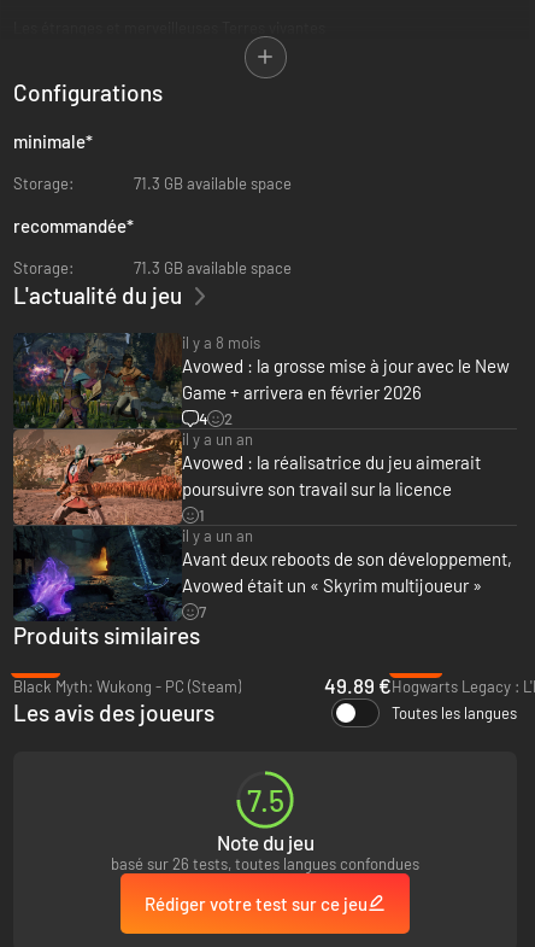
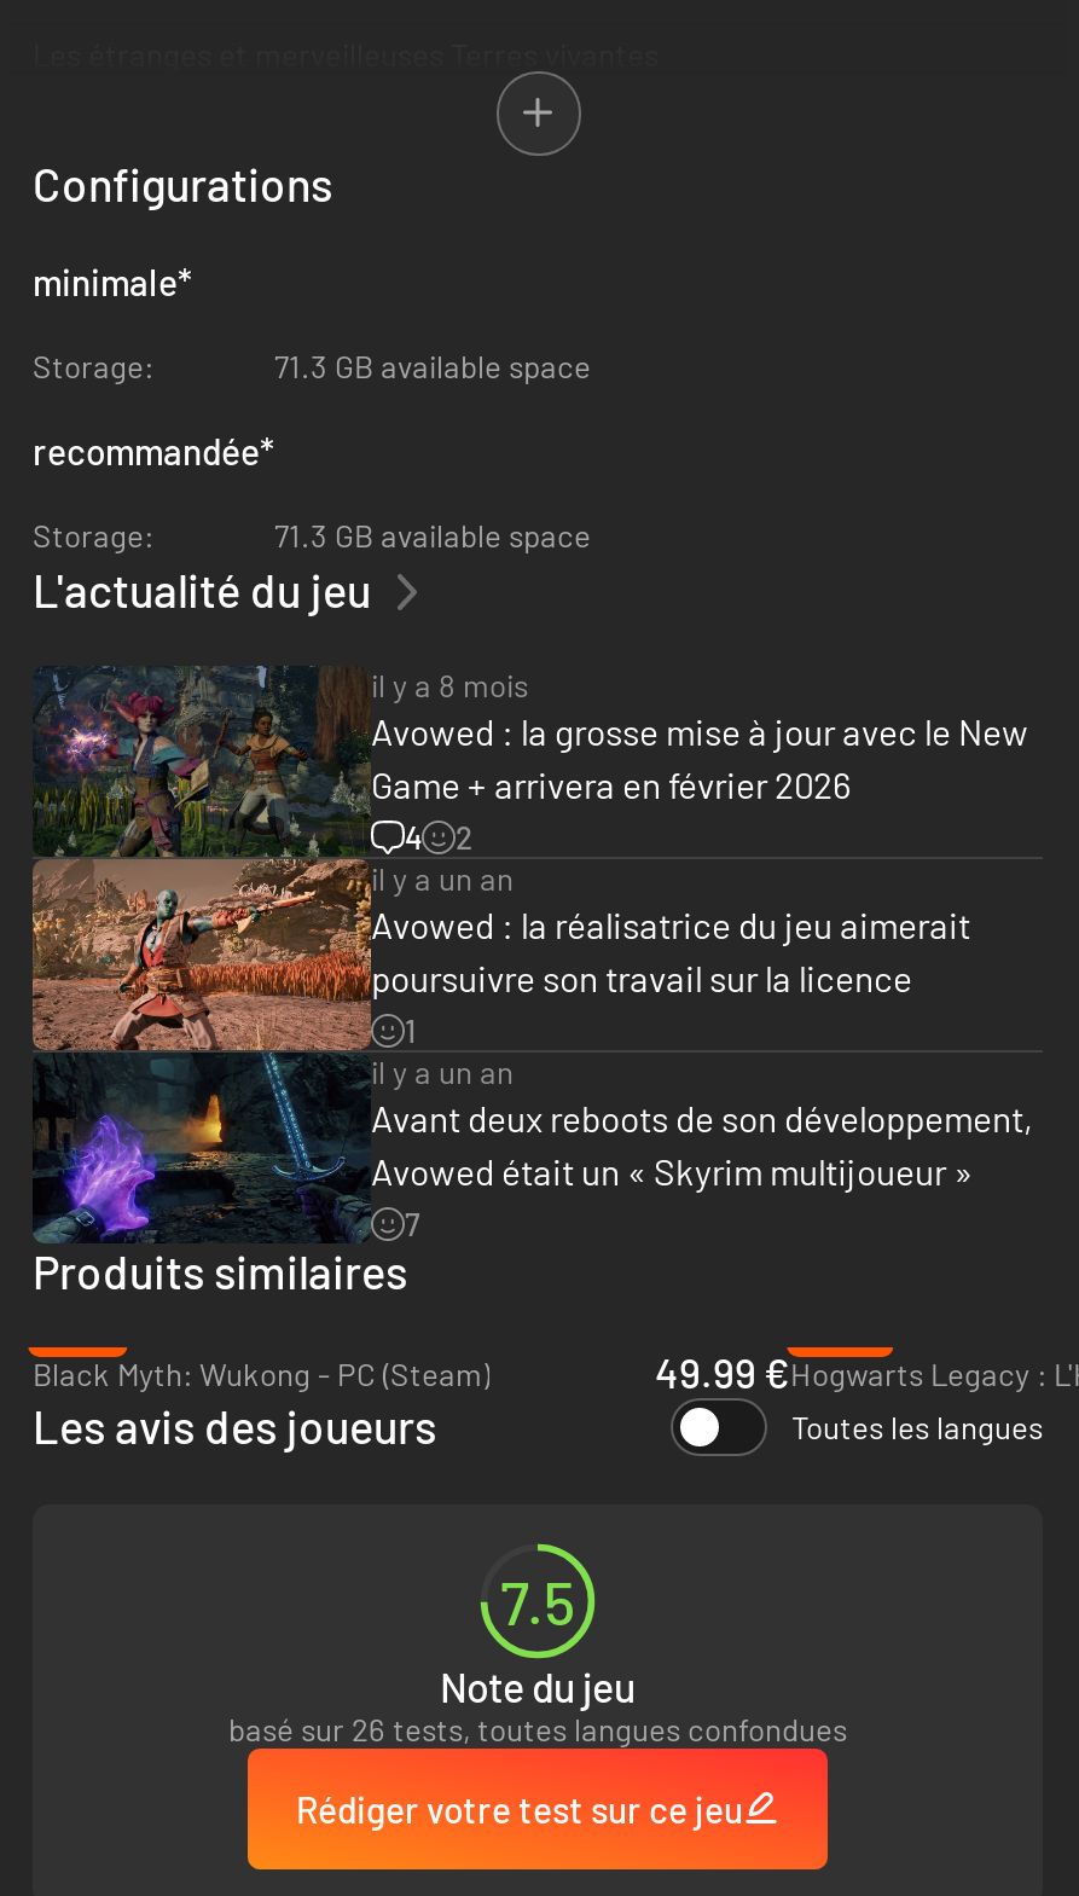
[324,673,391,697] 49.89 € -> [655,1347,790,1395] 49.99 €

